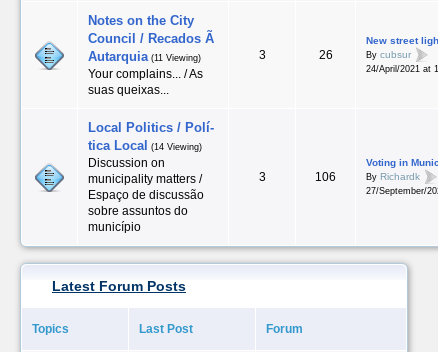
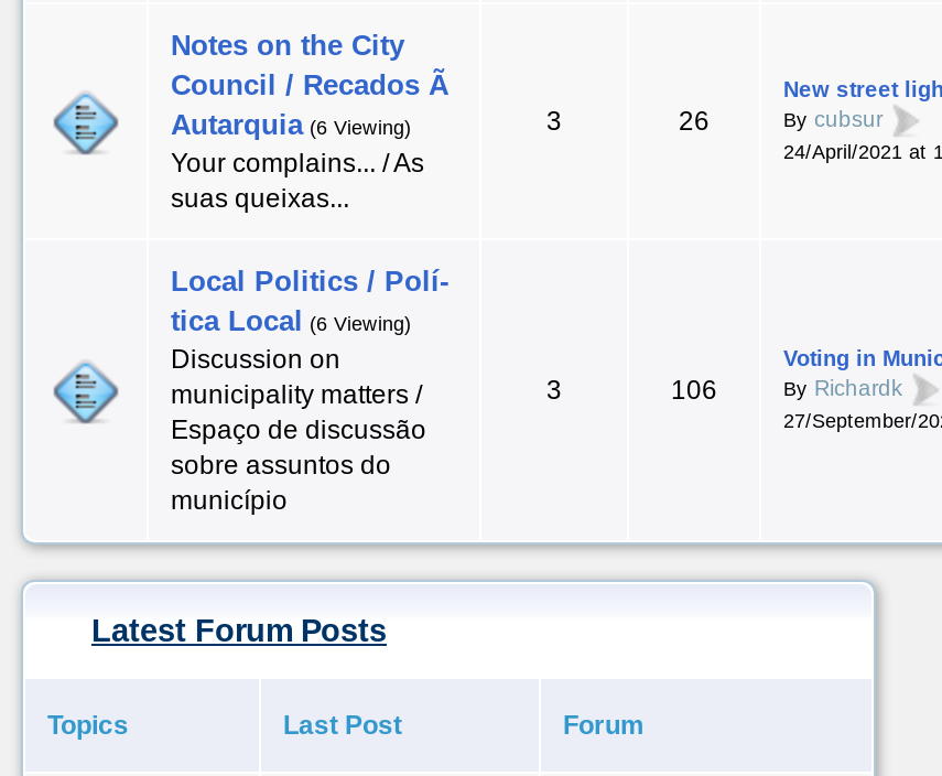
[88,49,201,64] Autarquia (11 Viewing) -> [171,108,411,141] Autarquia (6 Viewing)
[88,138,202,153] tica Local (14 Viewing) -> [171,304,411,337] tica Local (6 Viewing)

